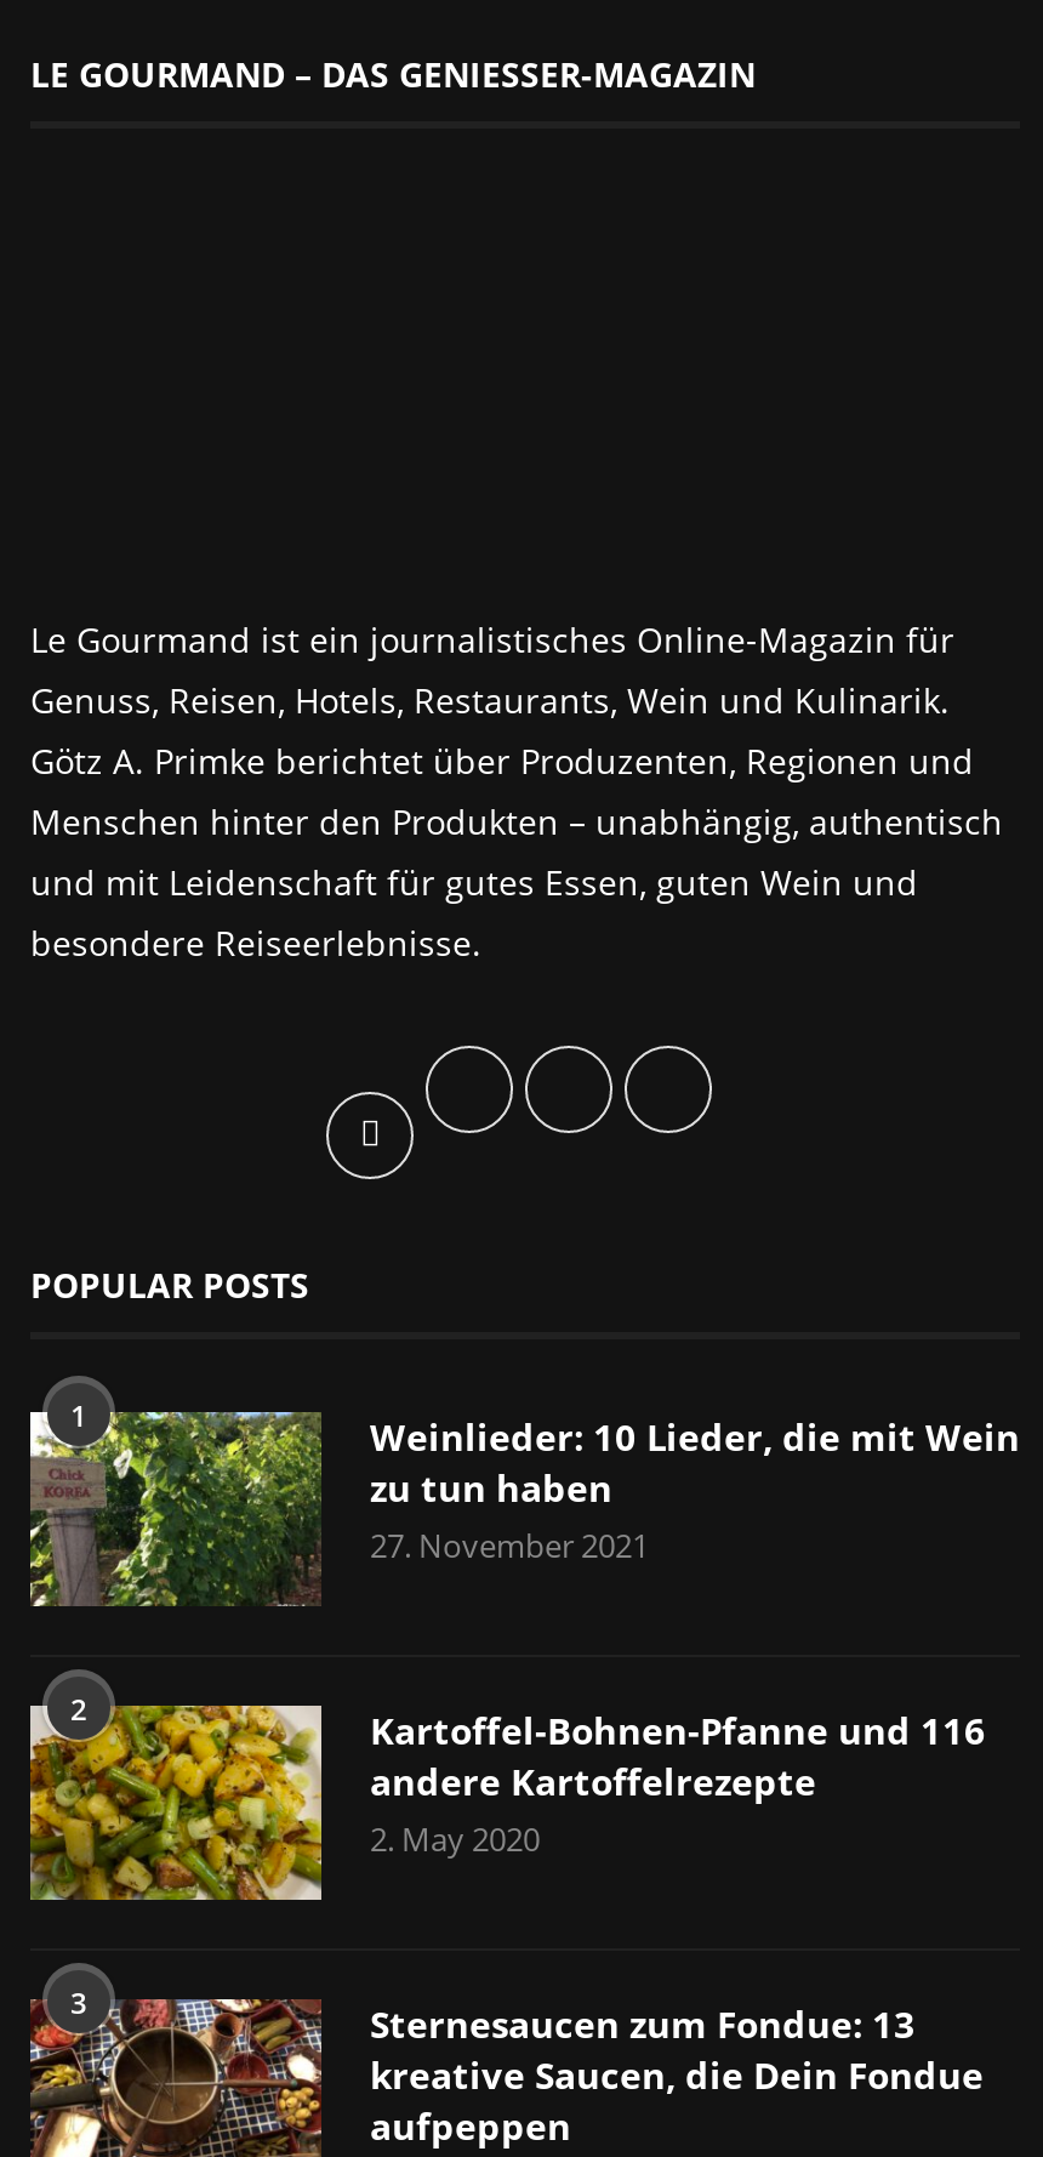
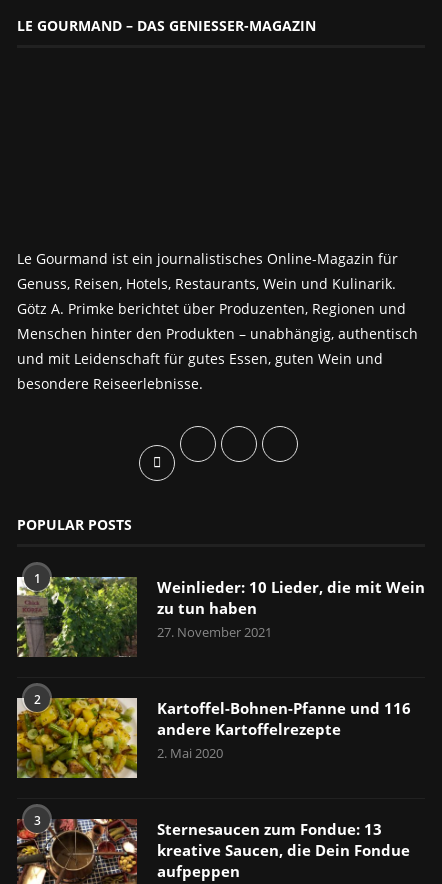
[370,1818,540,1862] 2. May 2020 -> [157,744,223,762] 2. Mai 2020

